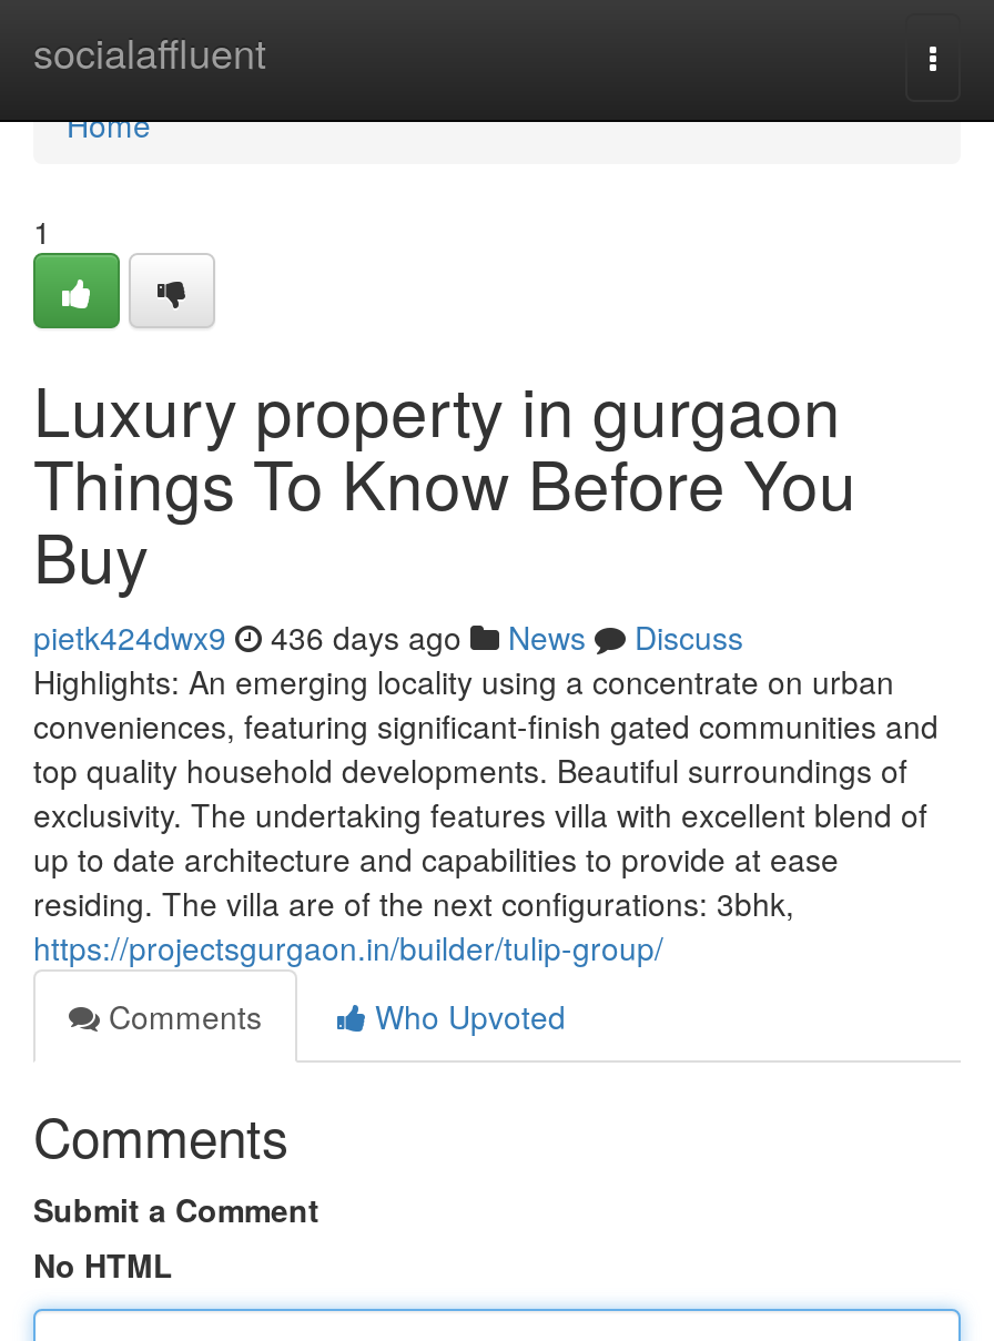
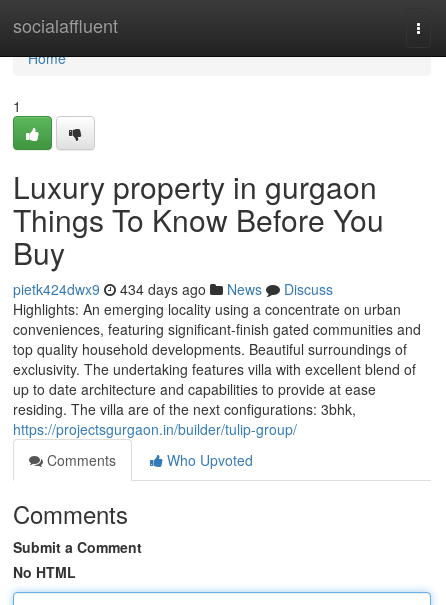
[33,614,743,659] pietk424dwx9 436 days ago News Discuss -> [13,279,333,299] pietk424dwx9 434 days ago News Discuss

